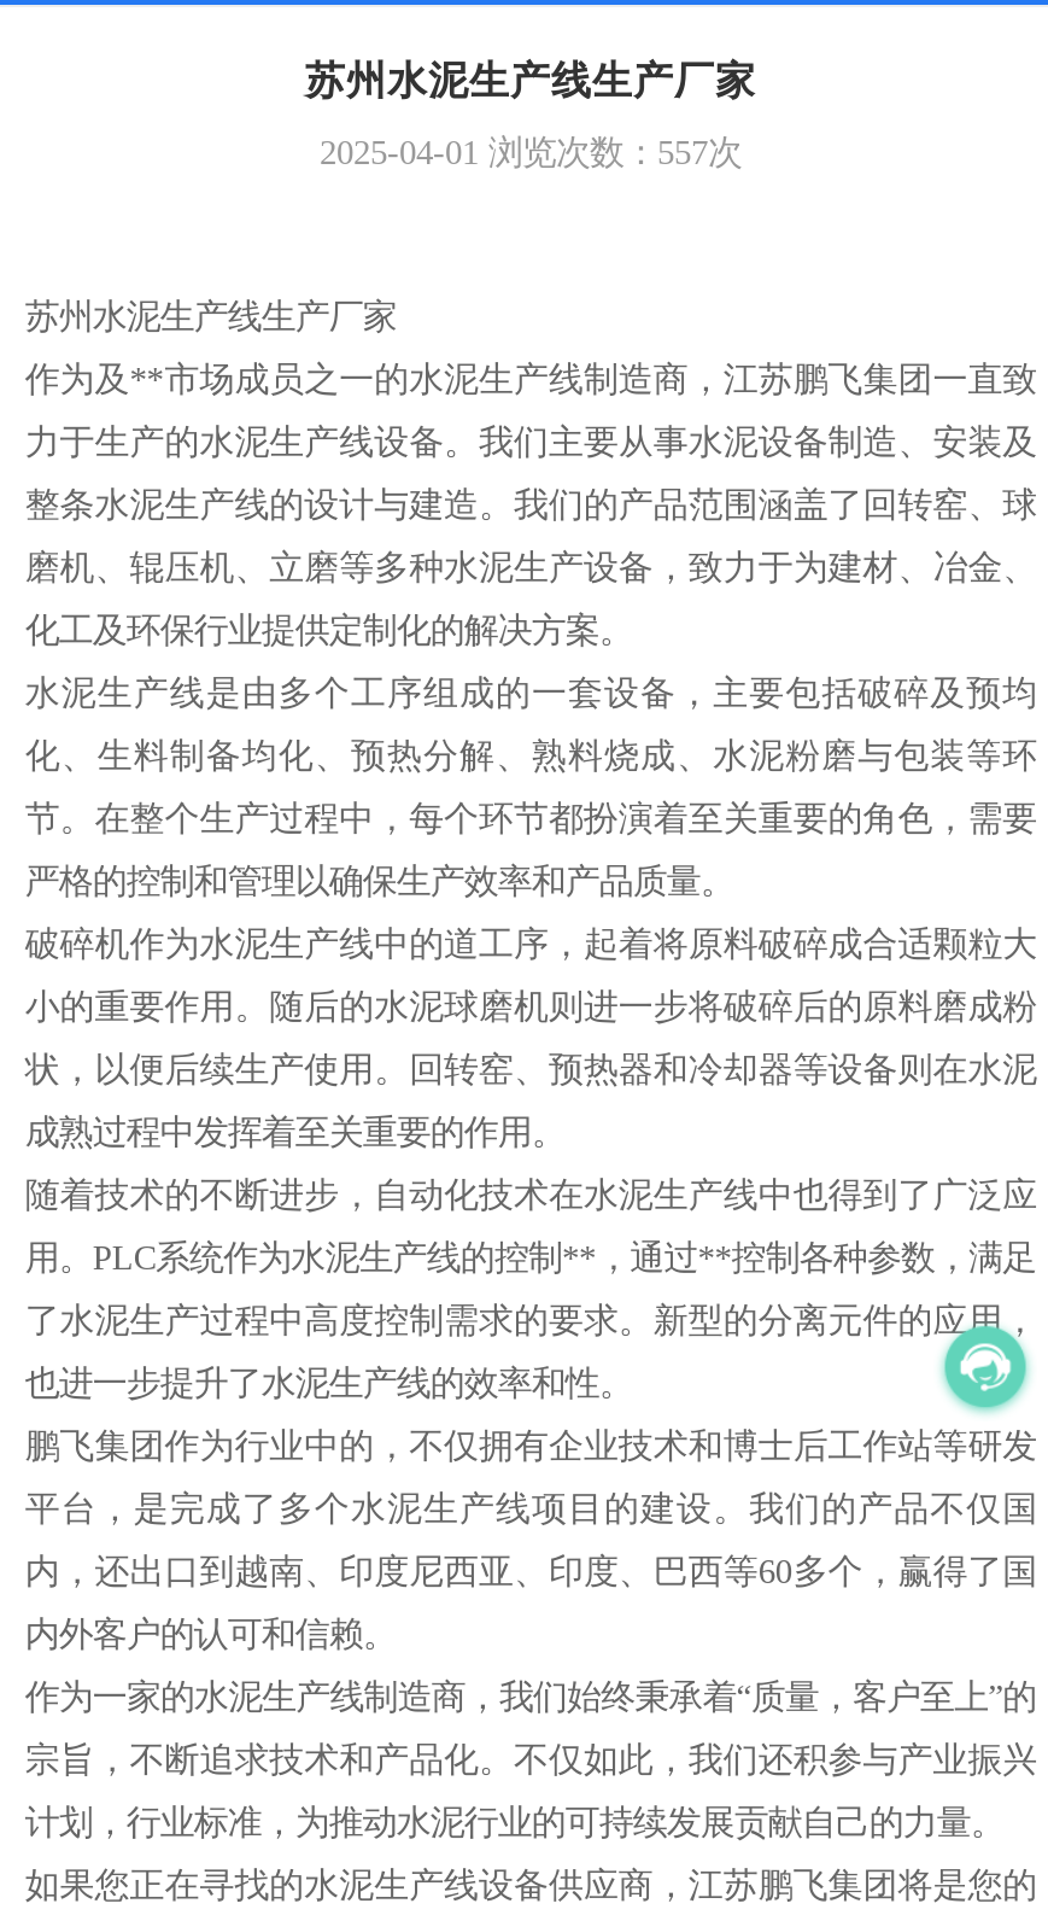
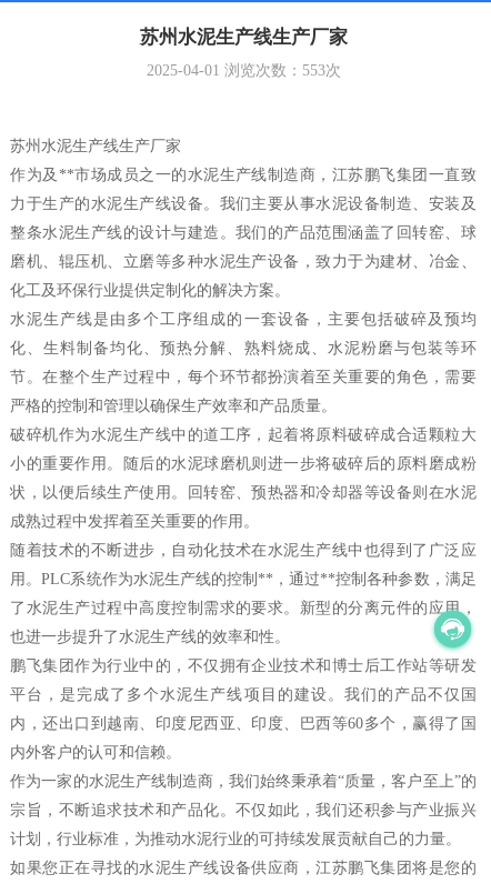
[320,132,742,170] 2025-04-01浏览次数：557次 -> [146,61,340,78] 2025-04-01浏览次数：553次

